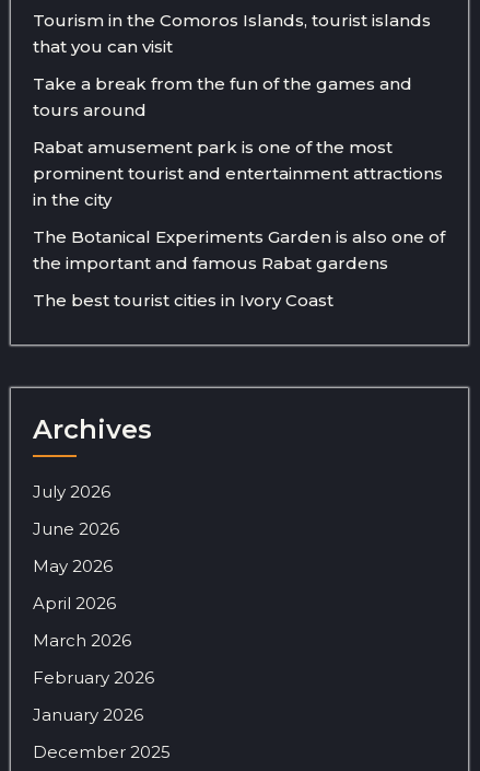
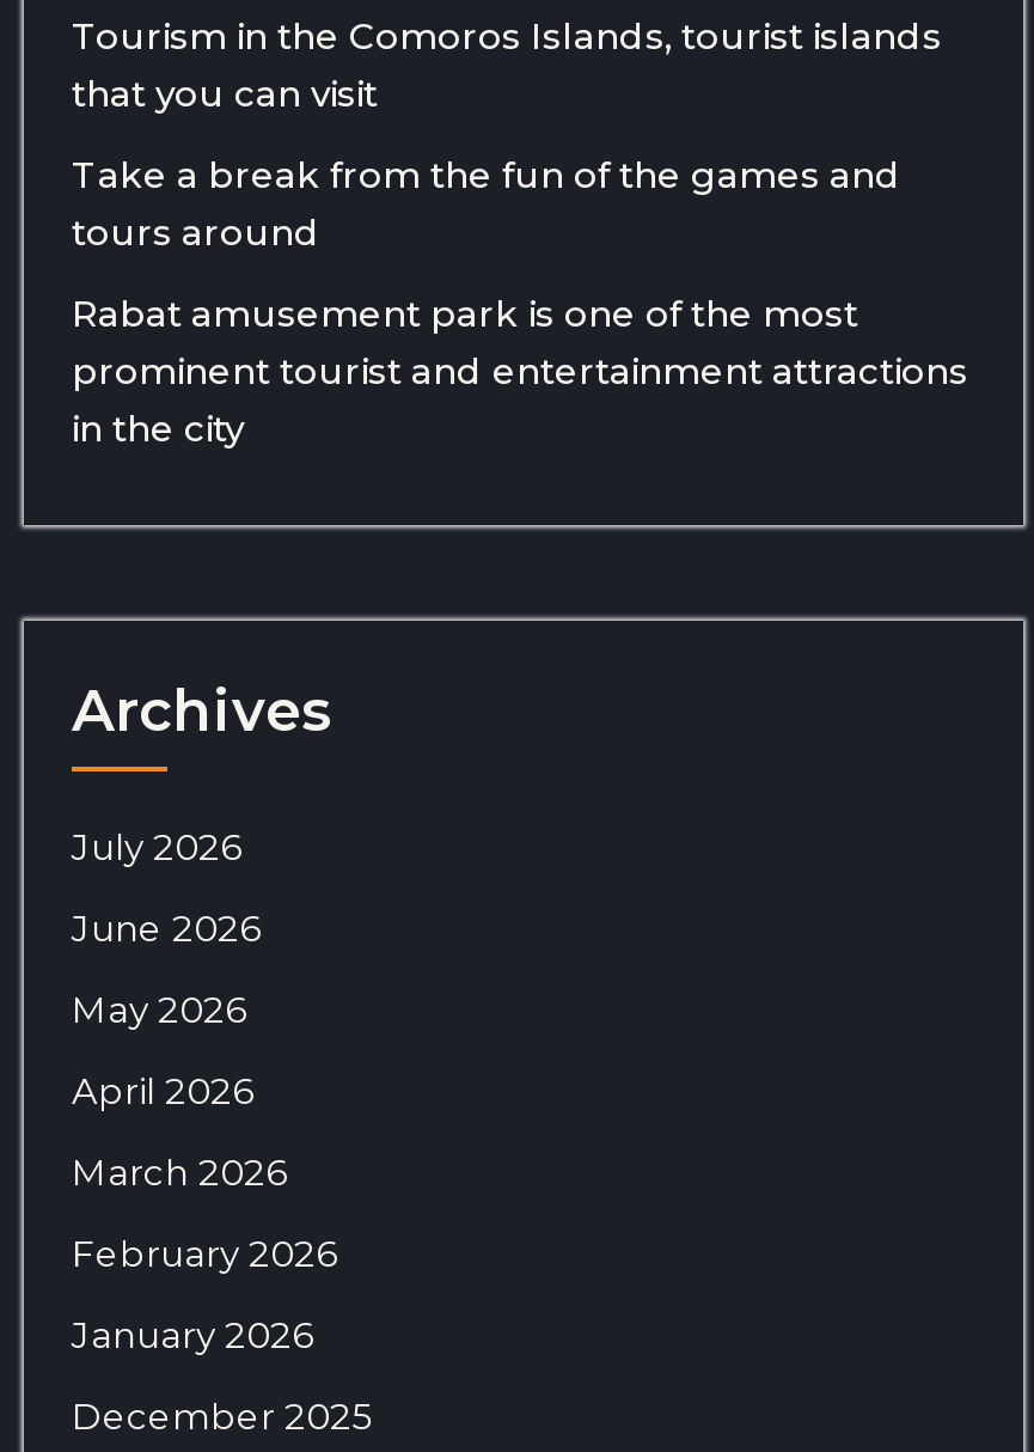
[33,226,445,310] The Botanical Experiments Garden is also one of | the important and famous Rabat gardens | The best tourist cities in Ivory Coast -> none

